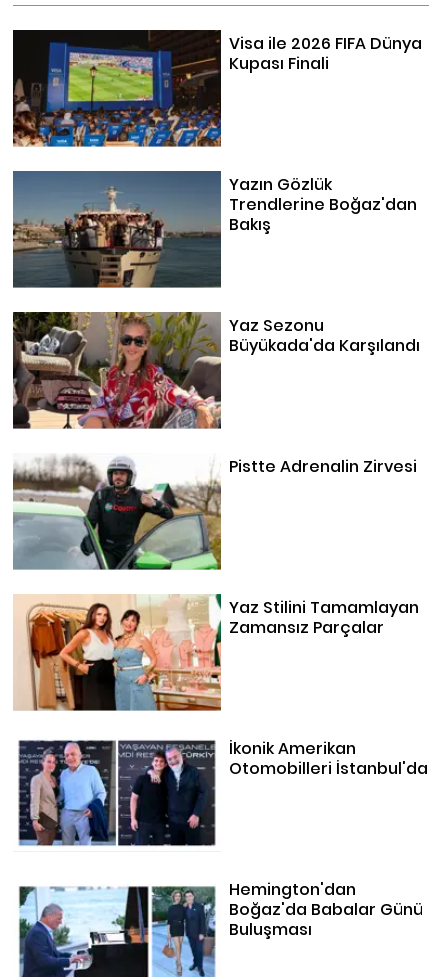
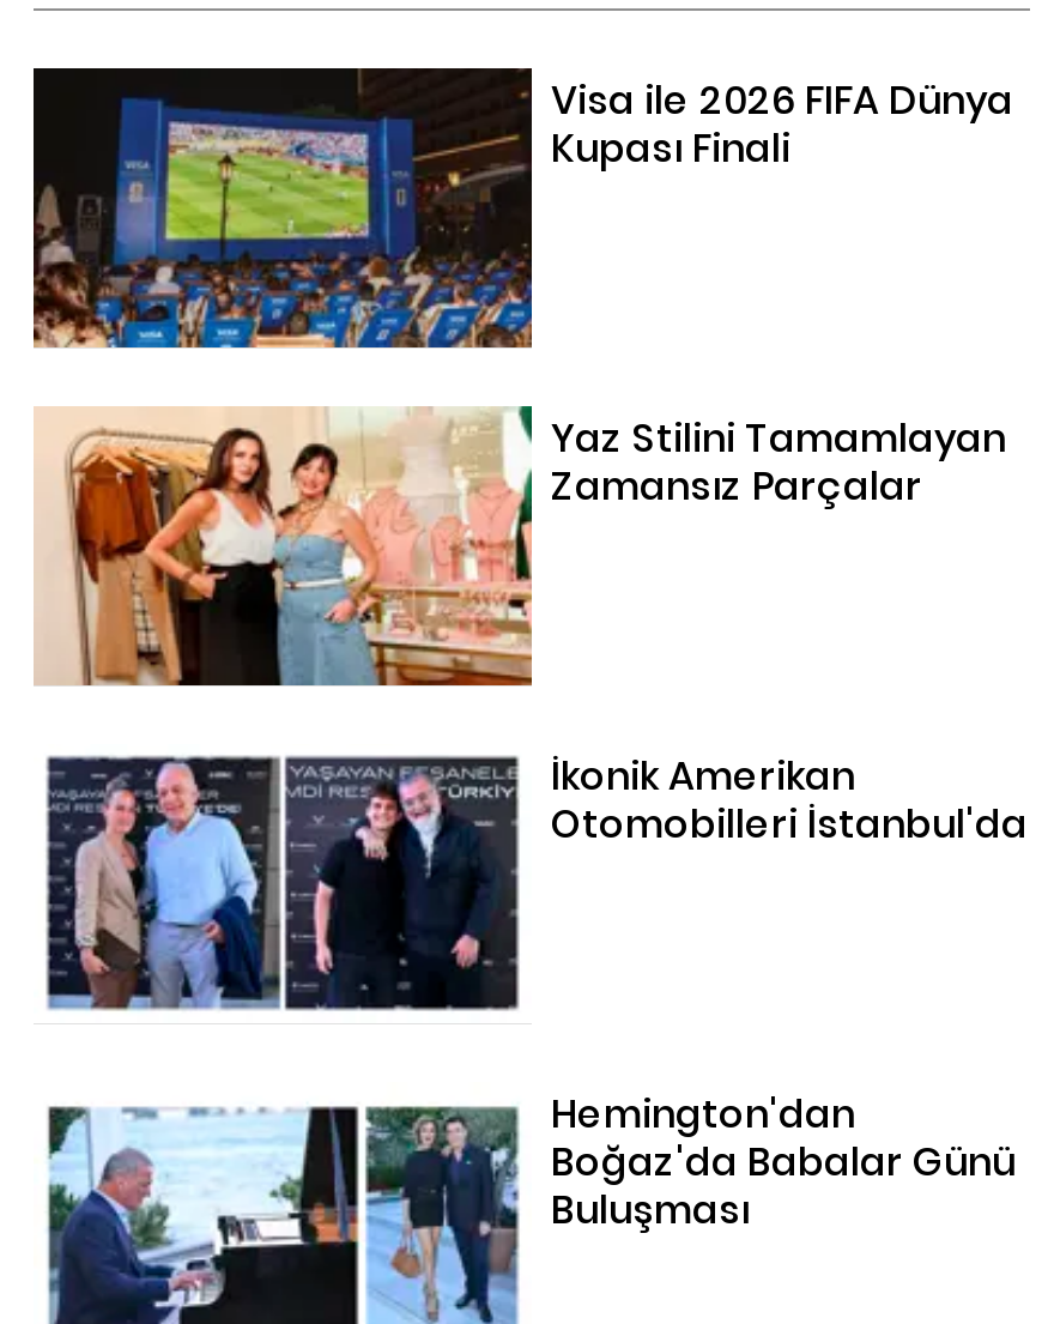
[12,170,417,288] [image] | Yazın Gözlük | Trendlerine Boğaz'dan | Bakış -> none
[12,311,420,429] [image] | Yaz Sezonu | Büyükada'da Karşılandı -> none
[12,455,417,571] [image] | Pistte Adrenalin Zirvesi -> none

